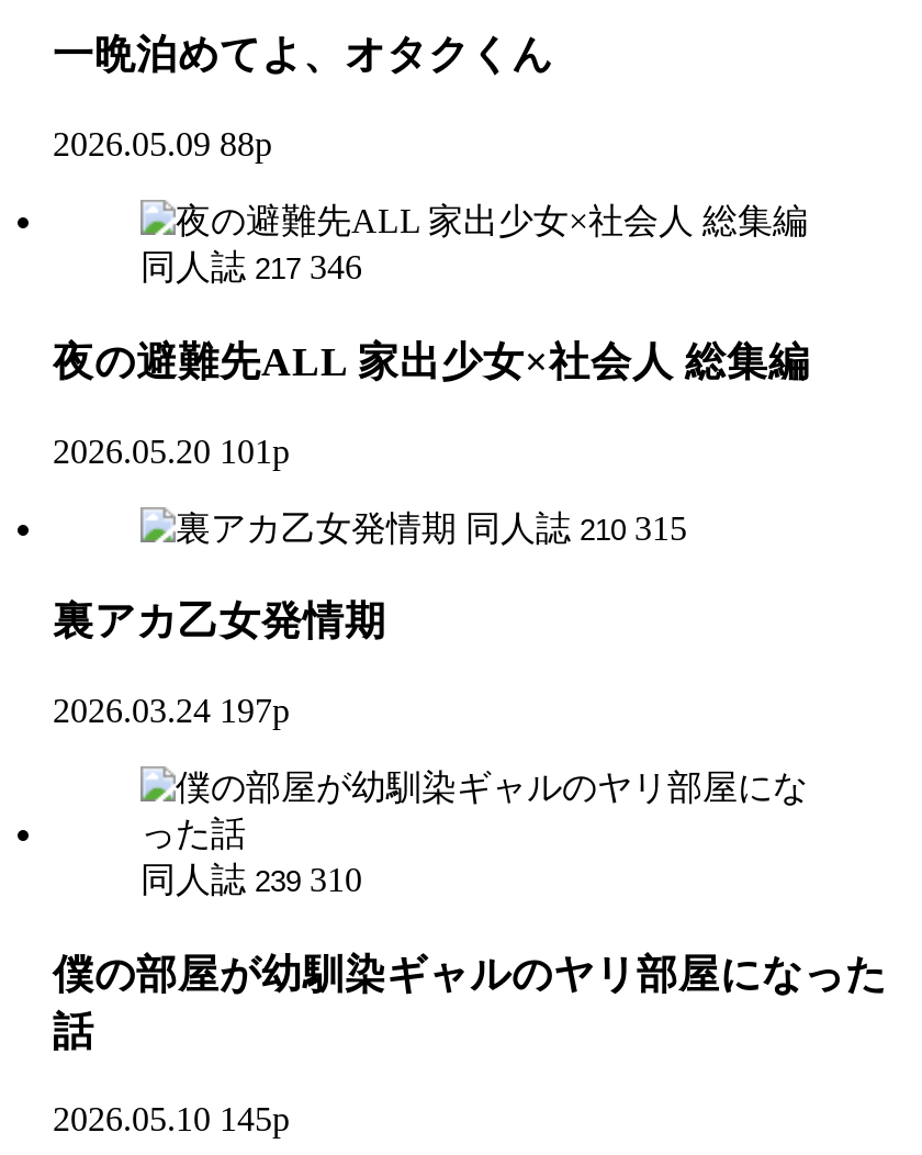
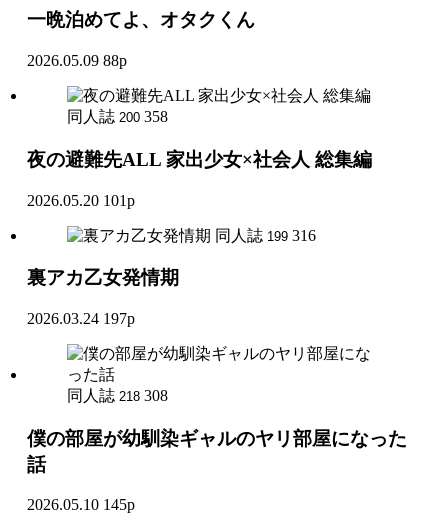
[140,248,362,286] 同人誌 217 346 -> [67,108,168,125] 同人誌 200 358
[465,508,687,546] 同人誌 210 315 -> [215,226,316,243] 同人誌 199 316
[140,861,362,898] 同人誌 239 310 -> [67,387,168,404] 同人誌 218 308

